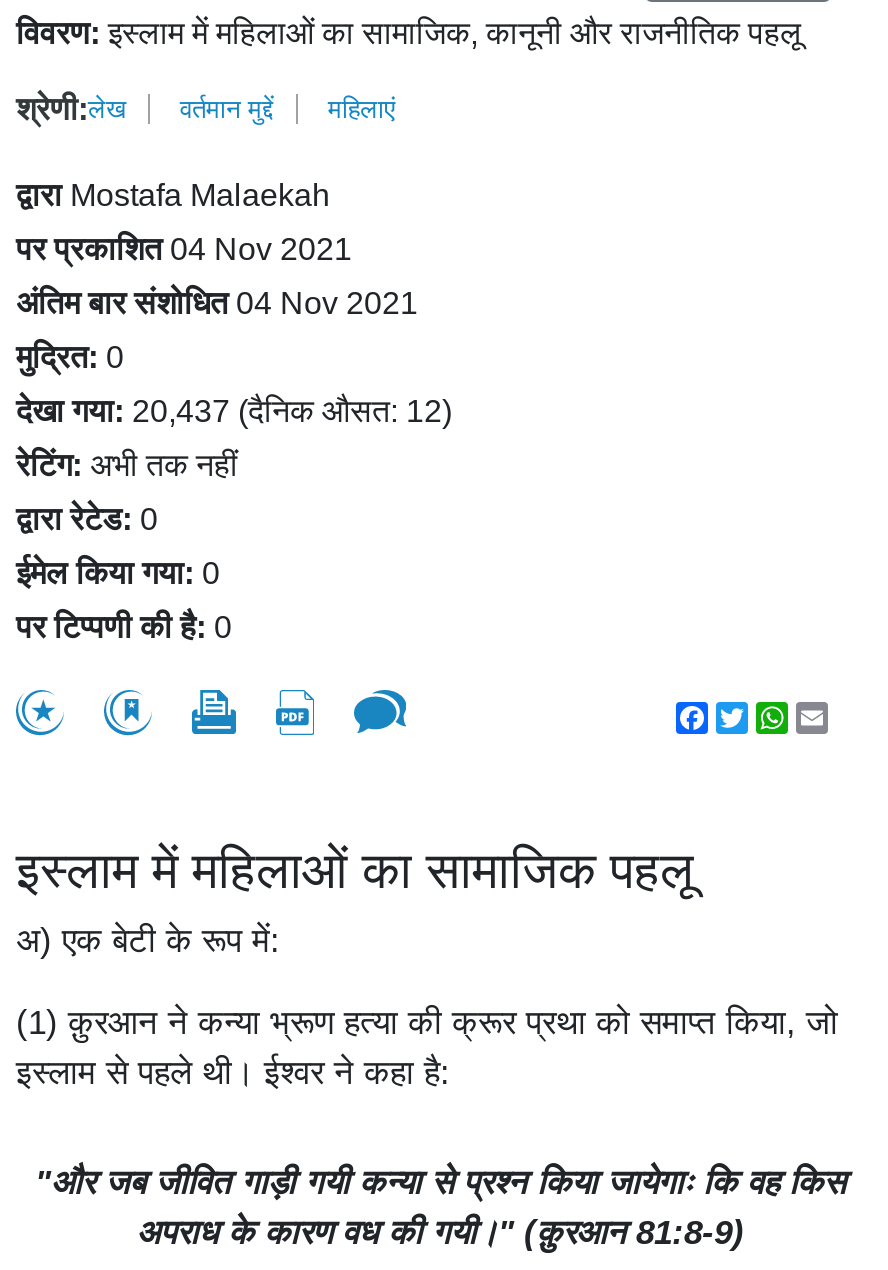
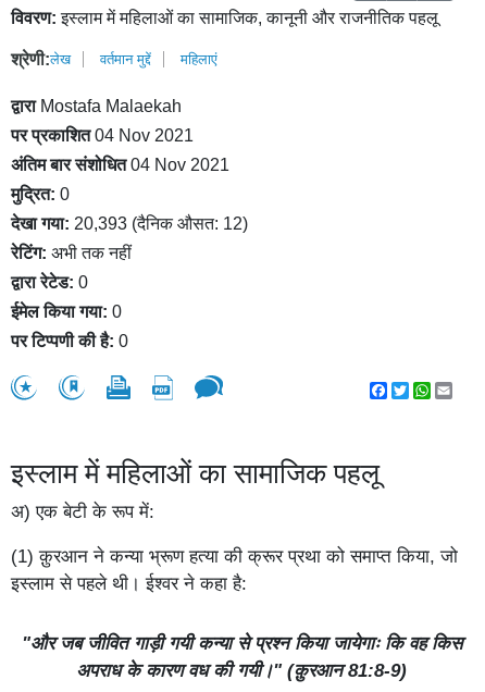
[16,394,452,428] देखा गया: 20,437 (दैनिक औसत: 12) -> [11,214,248,233] देखा गया: 20,393 (दैनिक औसत: 12)

